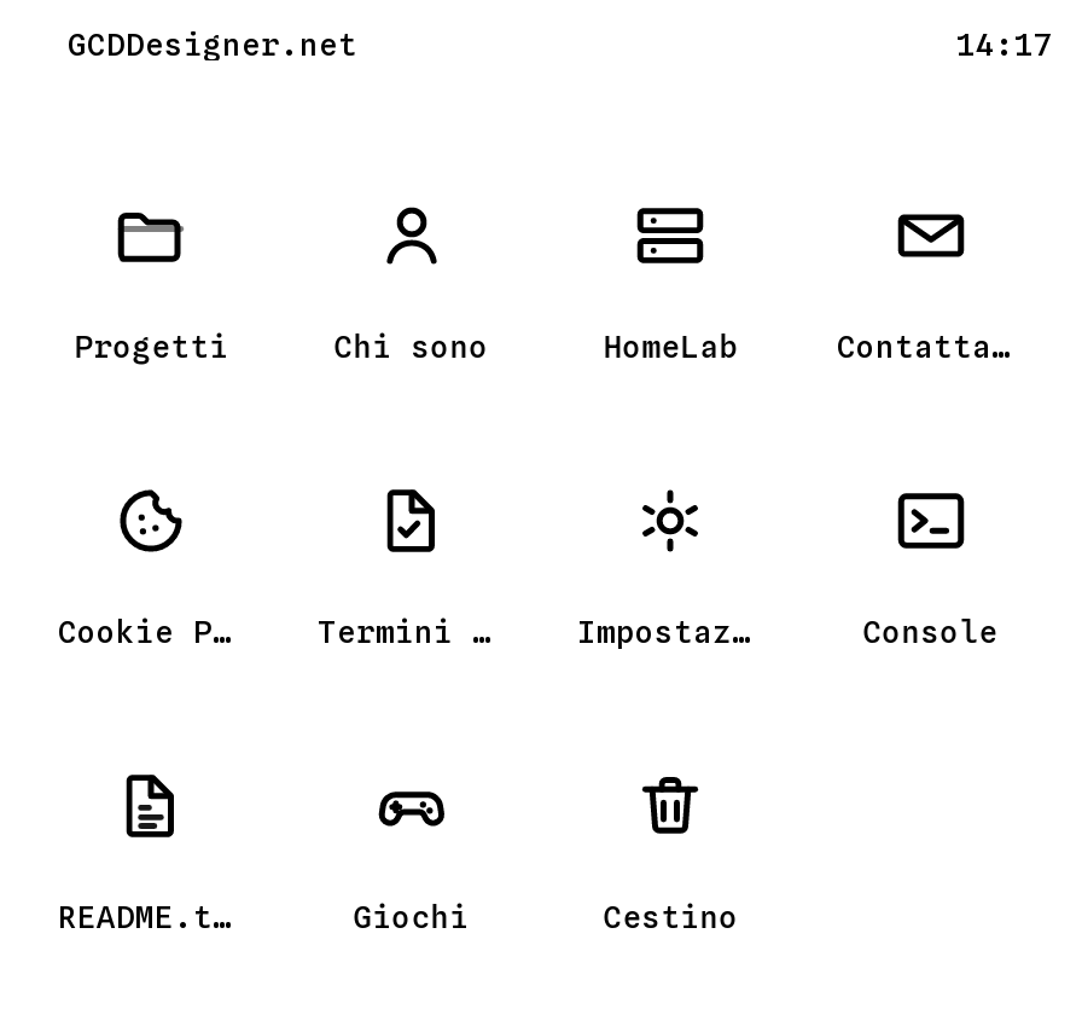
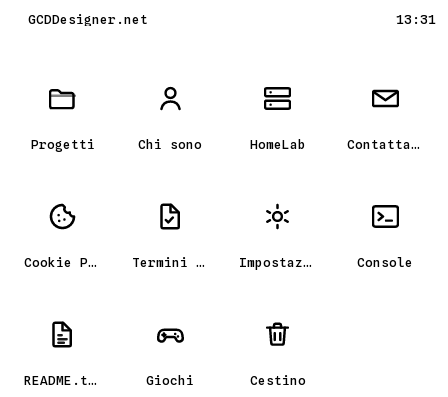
[956,27,1053,63] 14:17 -> [396,12,436,27] 13:31

